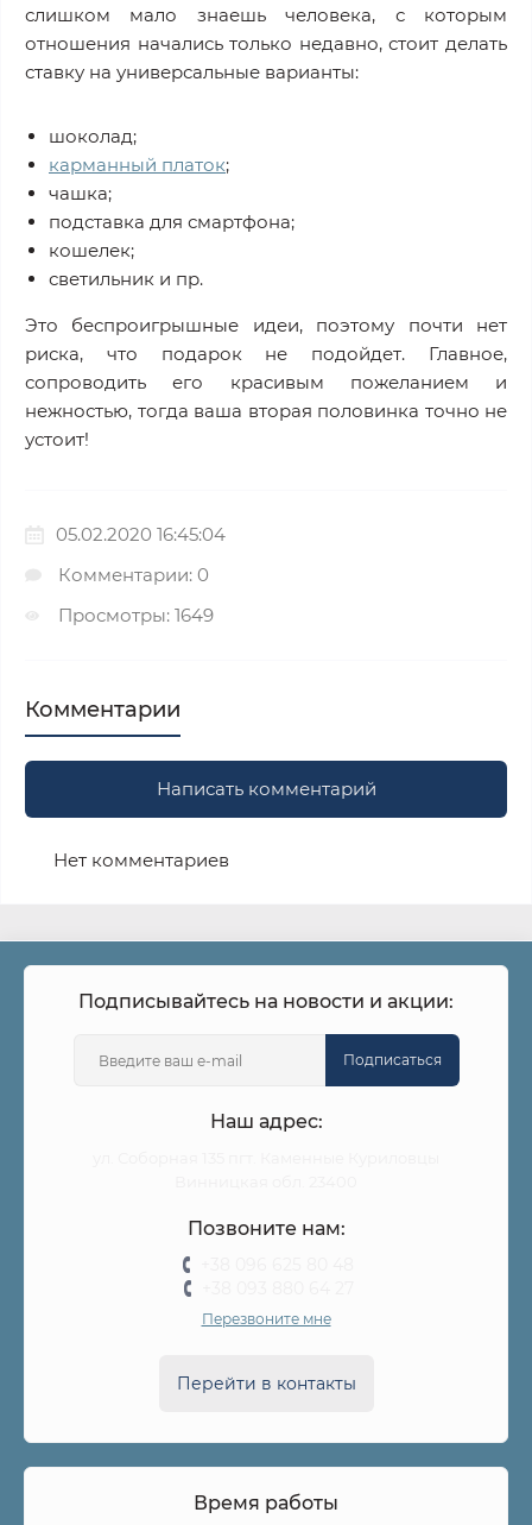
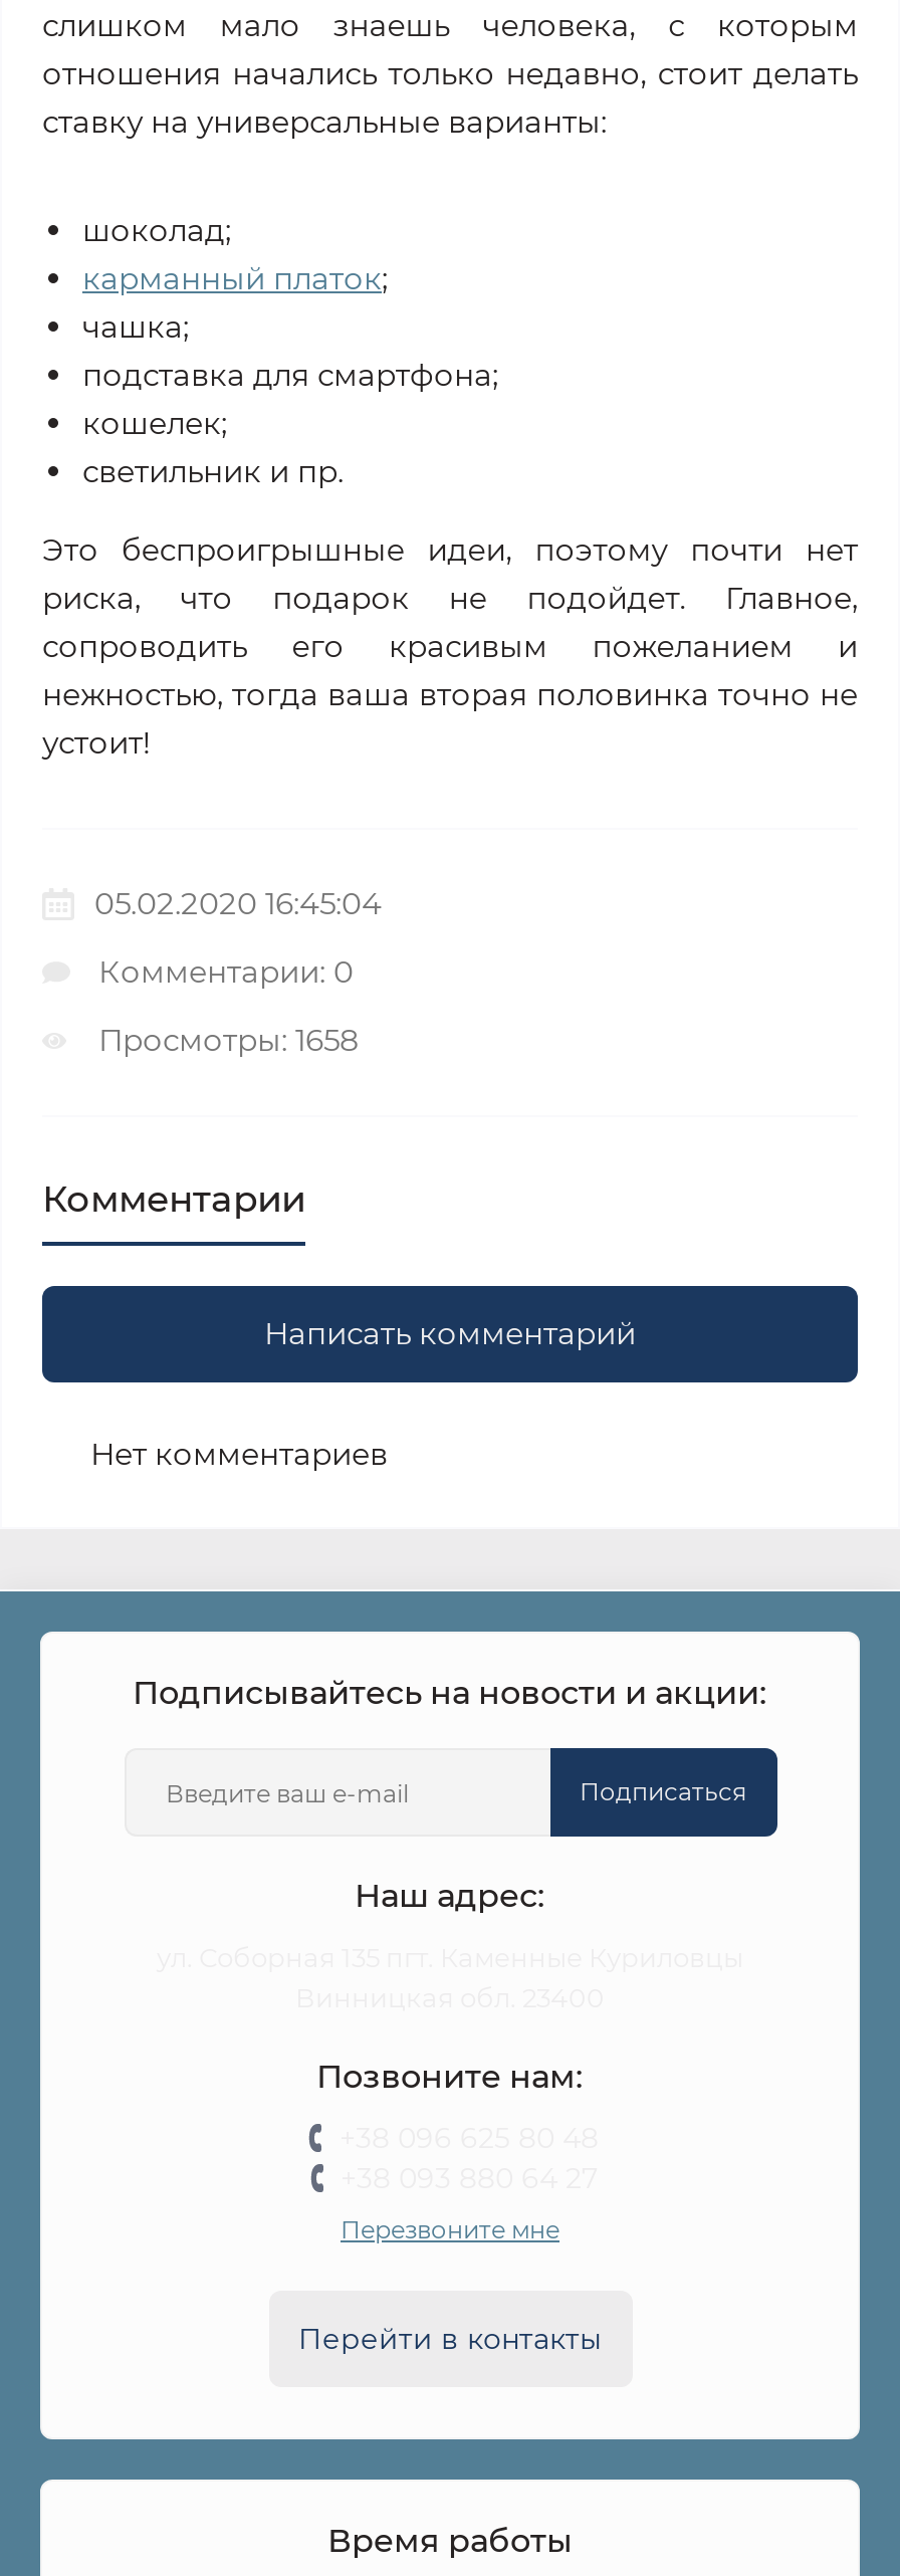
[58,604,214,626] Просмотры: 1649 -> [98,1021,360,1059] Просмотры: 1658

